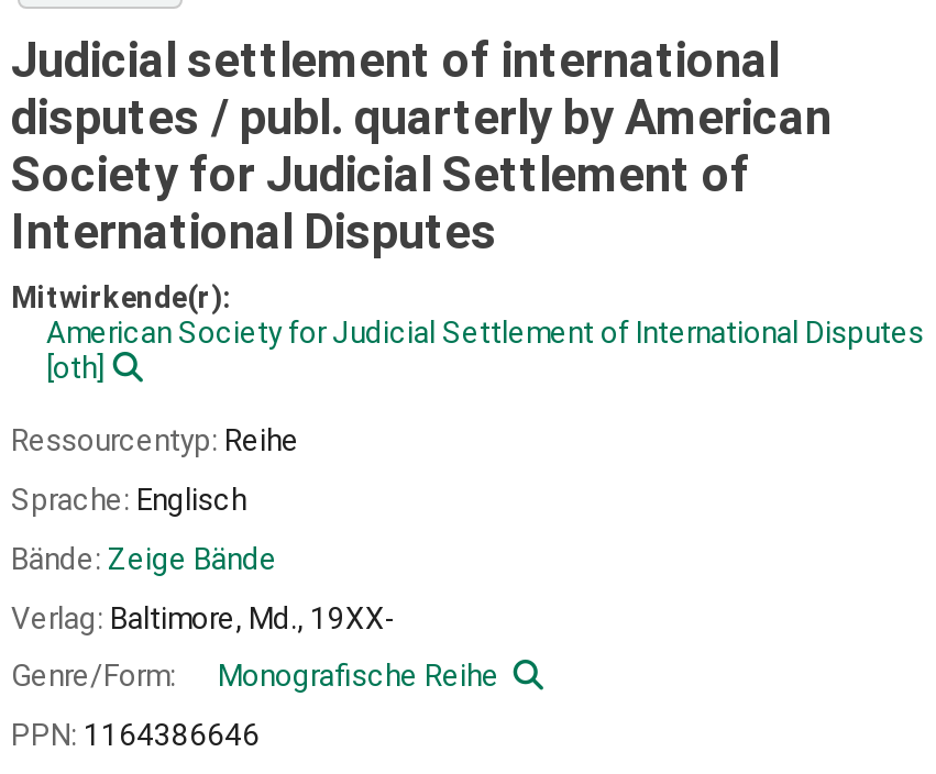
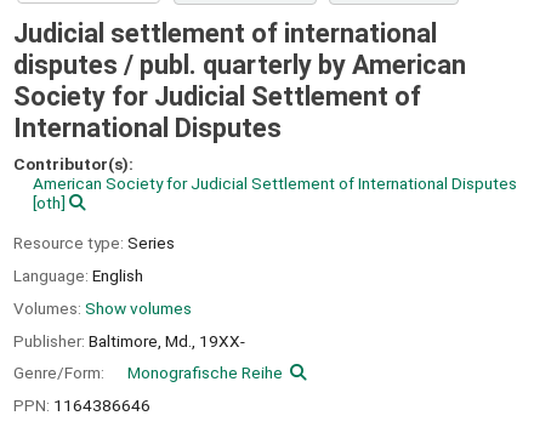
[11,280,231,315] Mitwirkende(r): -> [13,155,133,174] Contributor(s):
[11,423,299,458] Ressourcentyp: Reihe -> [13,233,175,253] Resource type: Series
[11,482,246,517] Sprache: Englisch -> [13,266,143,285] Language: English
[11,540,277,576] Bände: Zeige Bände -> [13,298,192,318] Volumes: Show volumes
[11,599,394,635] Verlag: Baltimore, Md., 19XX- -> [13,331,245,350] Publisher: Baltimore, Md., 19XX-

